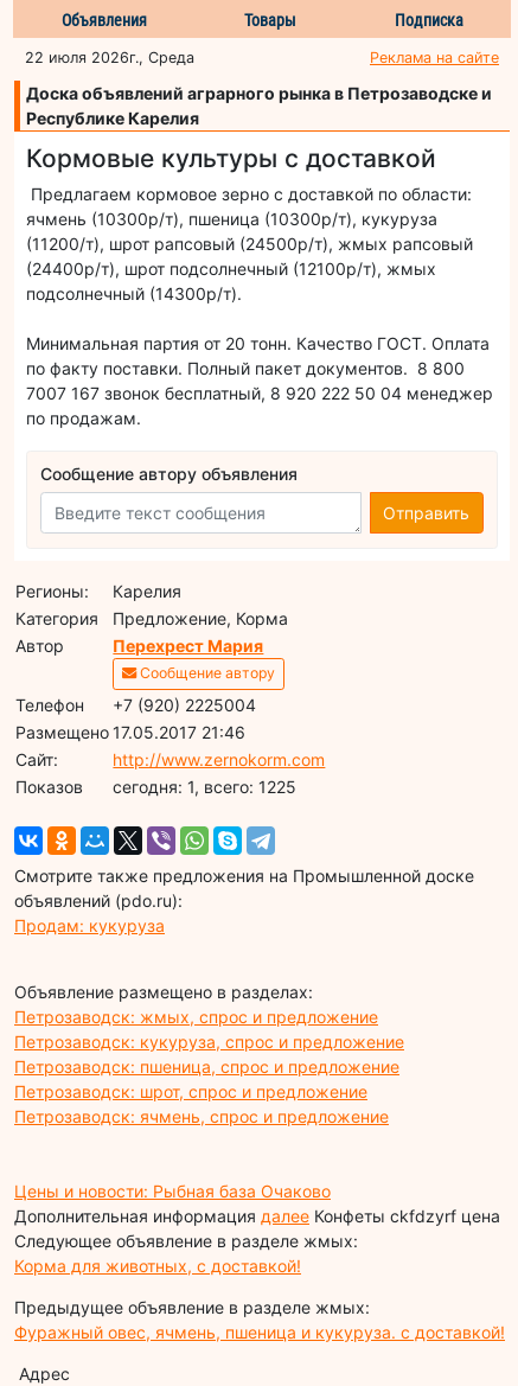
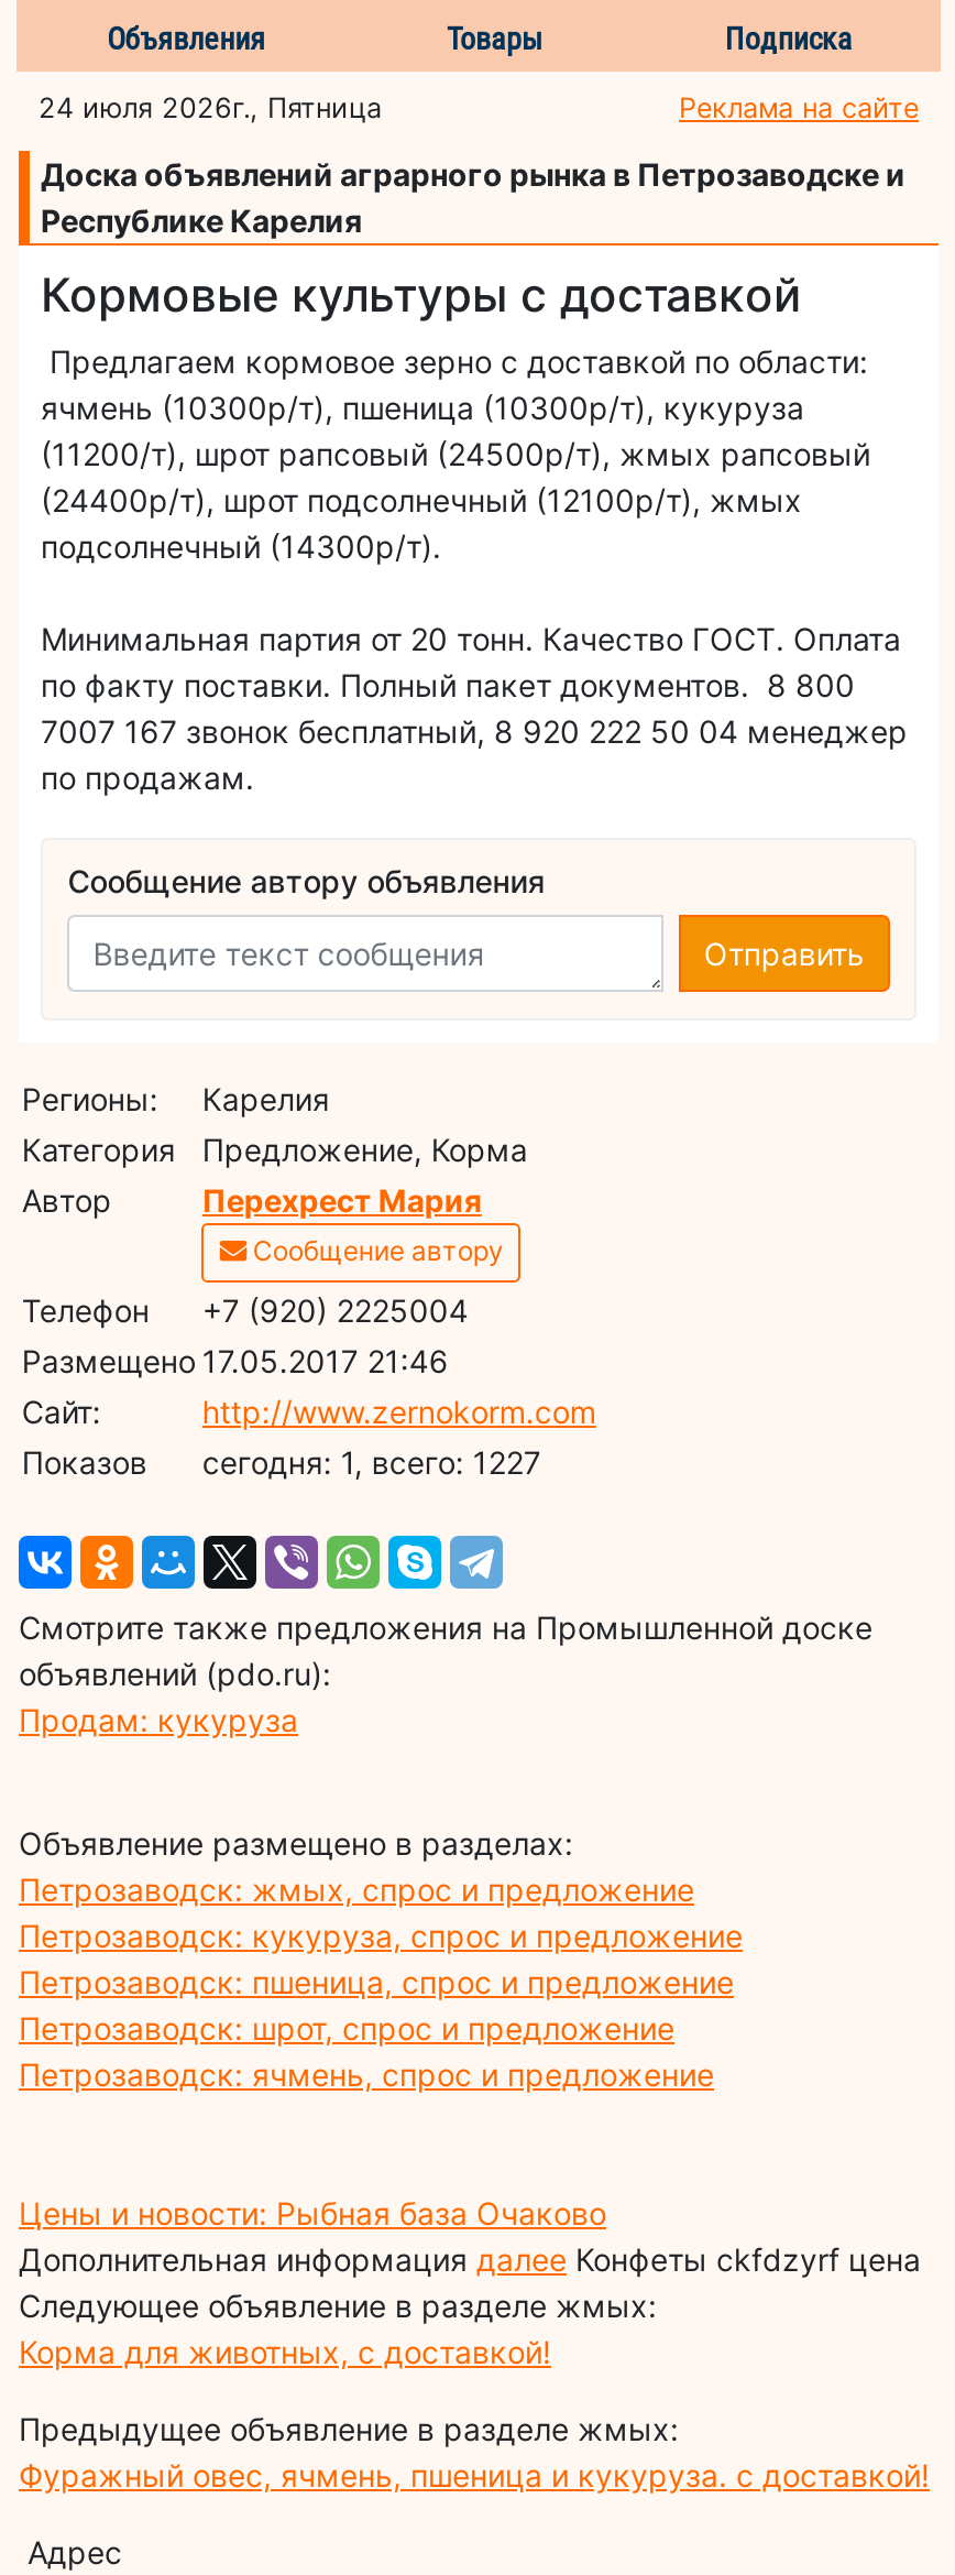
[25,48,194,66] 22 июля 2026г., Среда -> [39,91,382,124] 24 июля 2026г., Пятница
[113,776,297,796] cегодня: 1, всего: 1225 -> [202,1442,541,1480] cегодня: 1, всего: 1227

